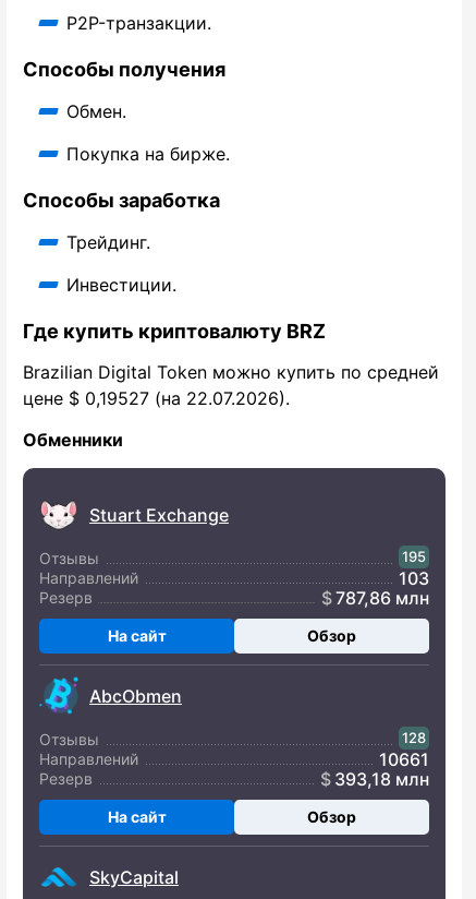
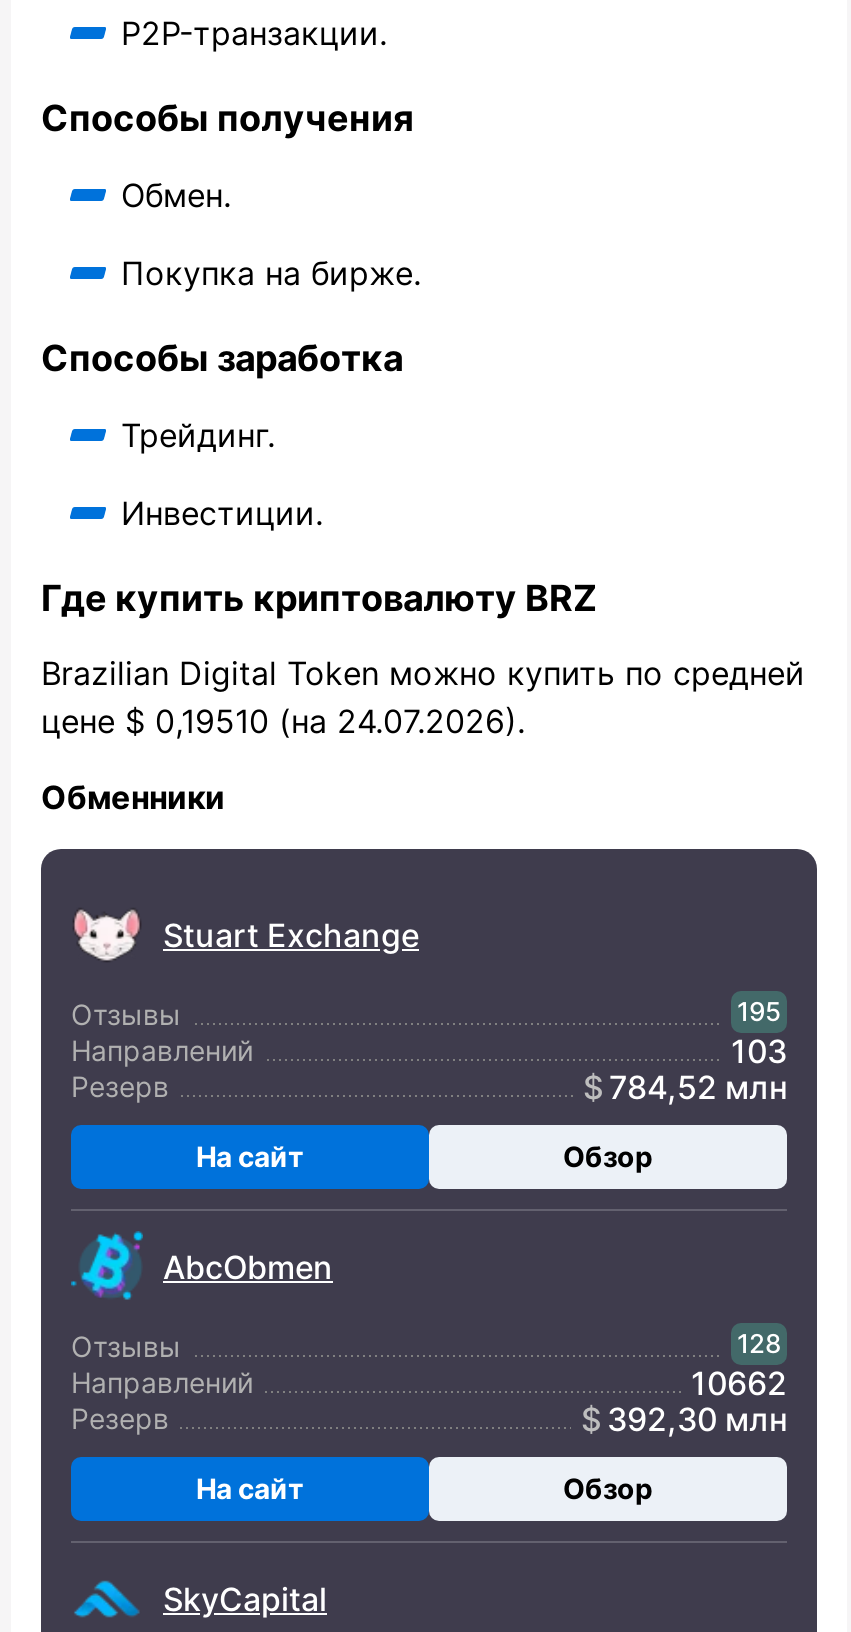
[23,388,290,410] цене $ 0,19527 (на 22.07.2026). -> [41,702,525,742] цене $ 0,19510 (на 24.07.2026).
[335,588,429,609] 787,86 млн -> [609,1068,787,1108] 784,52 млн
[379,749,429,771] 10661 -> [691,1364,787,1404] 10662
[334,769,429,790] 393,18 млн -> [607,1400,787,1440] 392,30 млн

